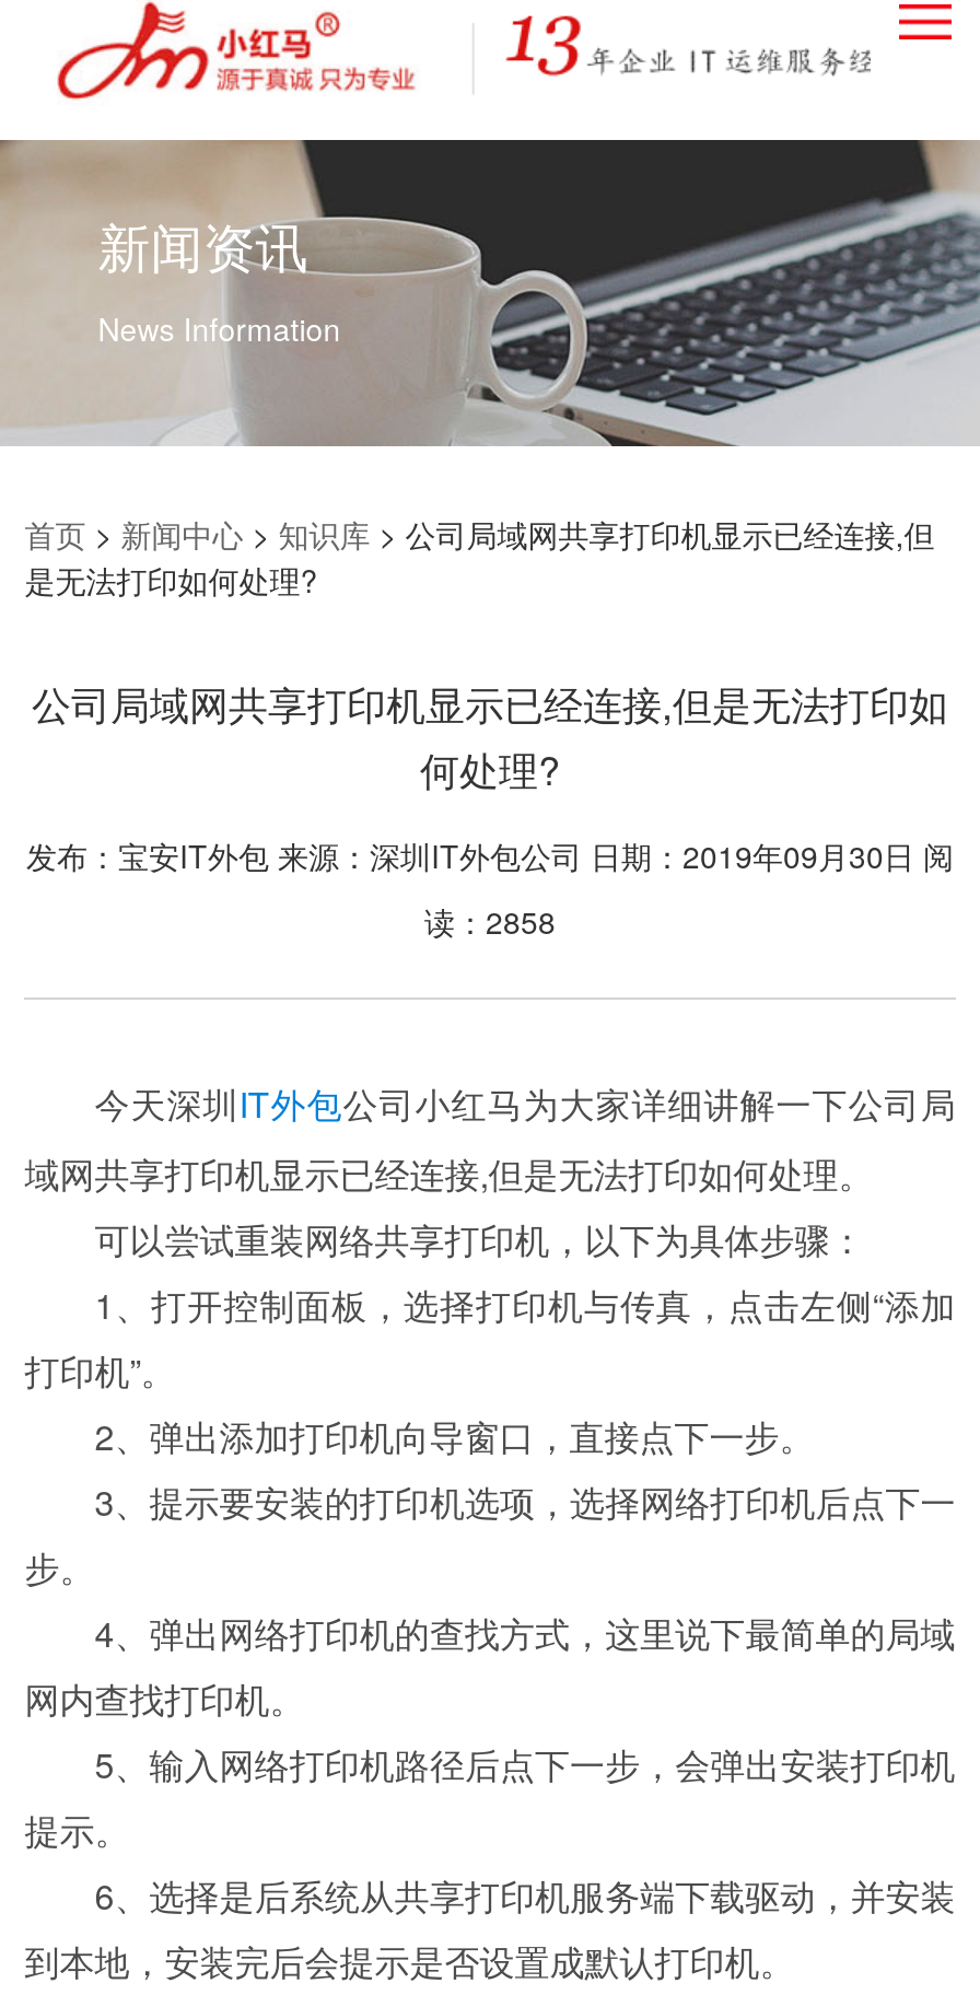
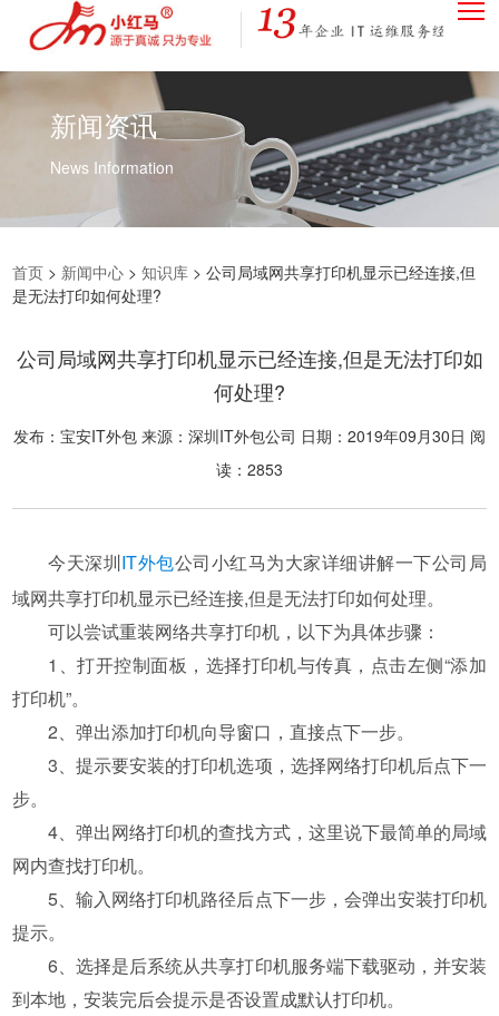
[424,899,556,943] 读：2858 -> [216,458,283,480] 读：2853

